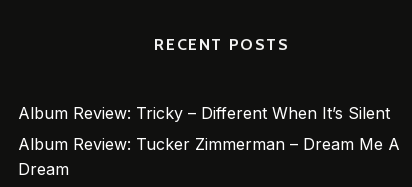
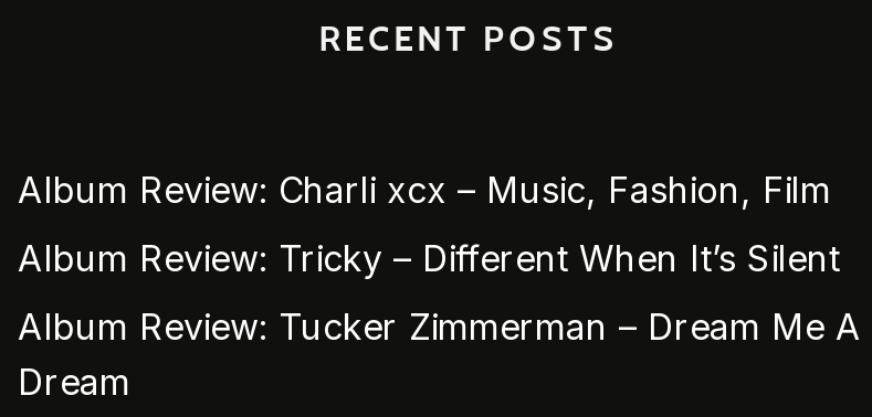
none -> [18,168,831,212] Album Review: Charli xcx – Music, Fashion, Film

